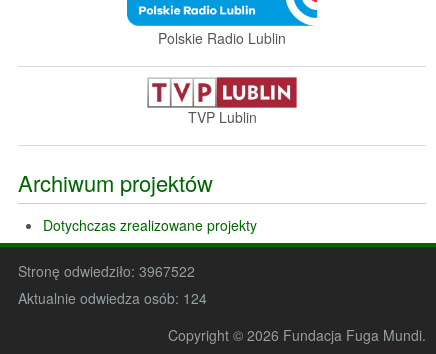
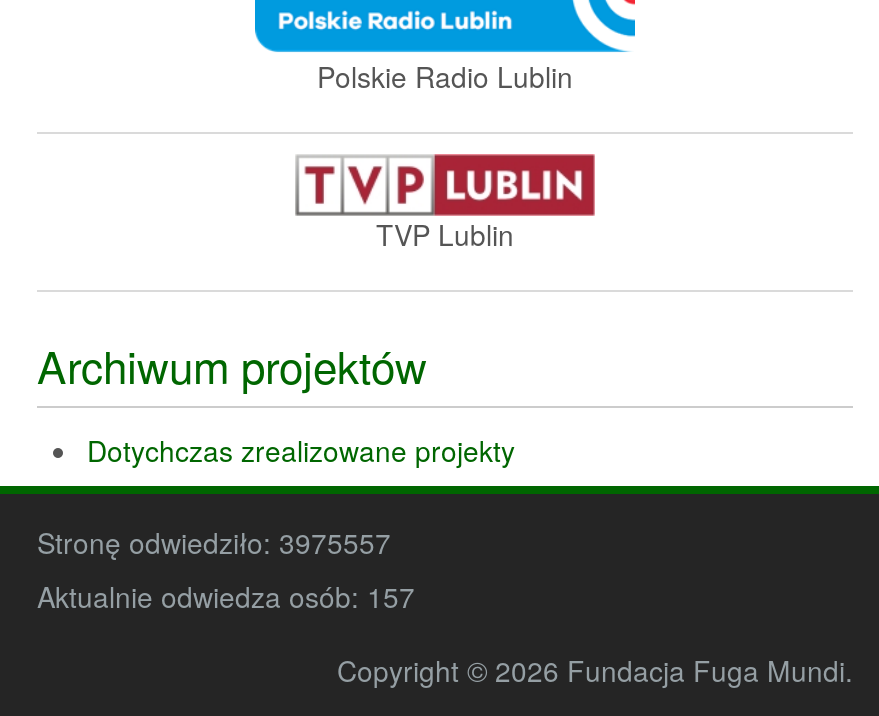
[18,261,195,281] Stronę odwiedziło: 3967522 -> [37,522,391,562] Stronę odwiedziło: 3975557
[18,288,207,308] Aktualnie odwiedza osób: 124 -> [37,576,415,616] Aktualnie odwiedza osób: 157

